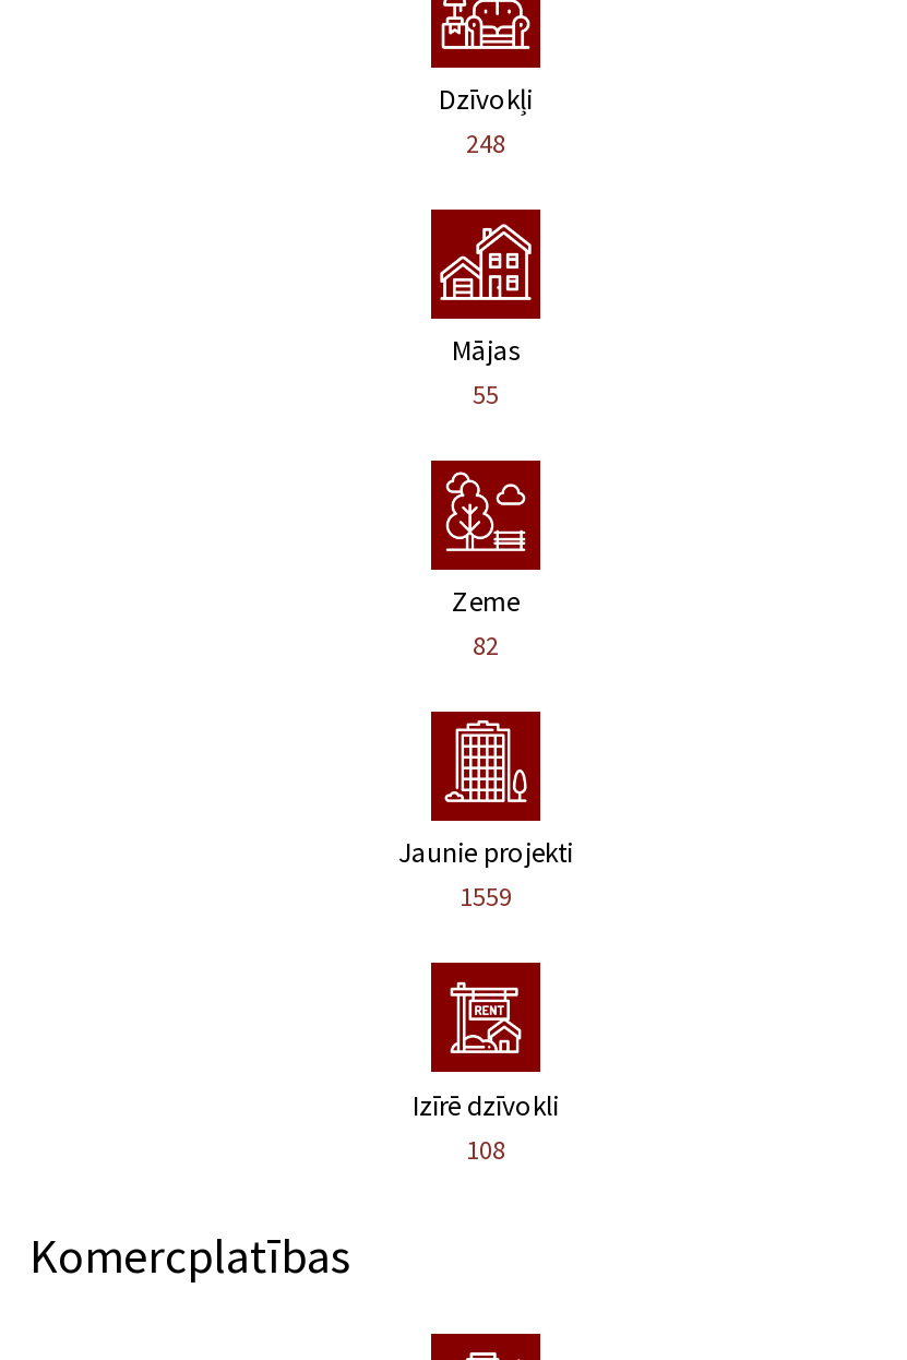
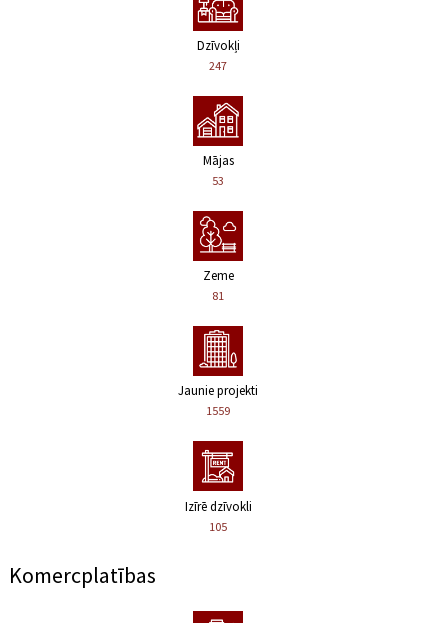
[466,126,505,159] 248 -> [209,58,227,73] 247
[473,378,499,410] 55 -> [212,173,224,188] 53
[473,629,499,662] 82 -> [212,288,224,303] 81
[466,1132,505,1165] 108 -> [209,519,227,534] 105

